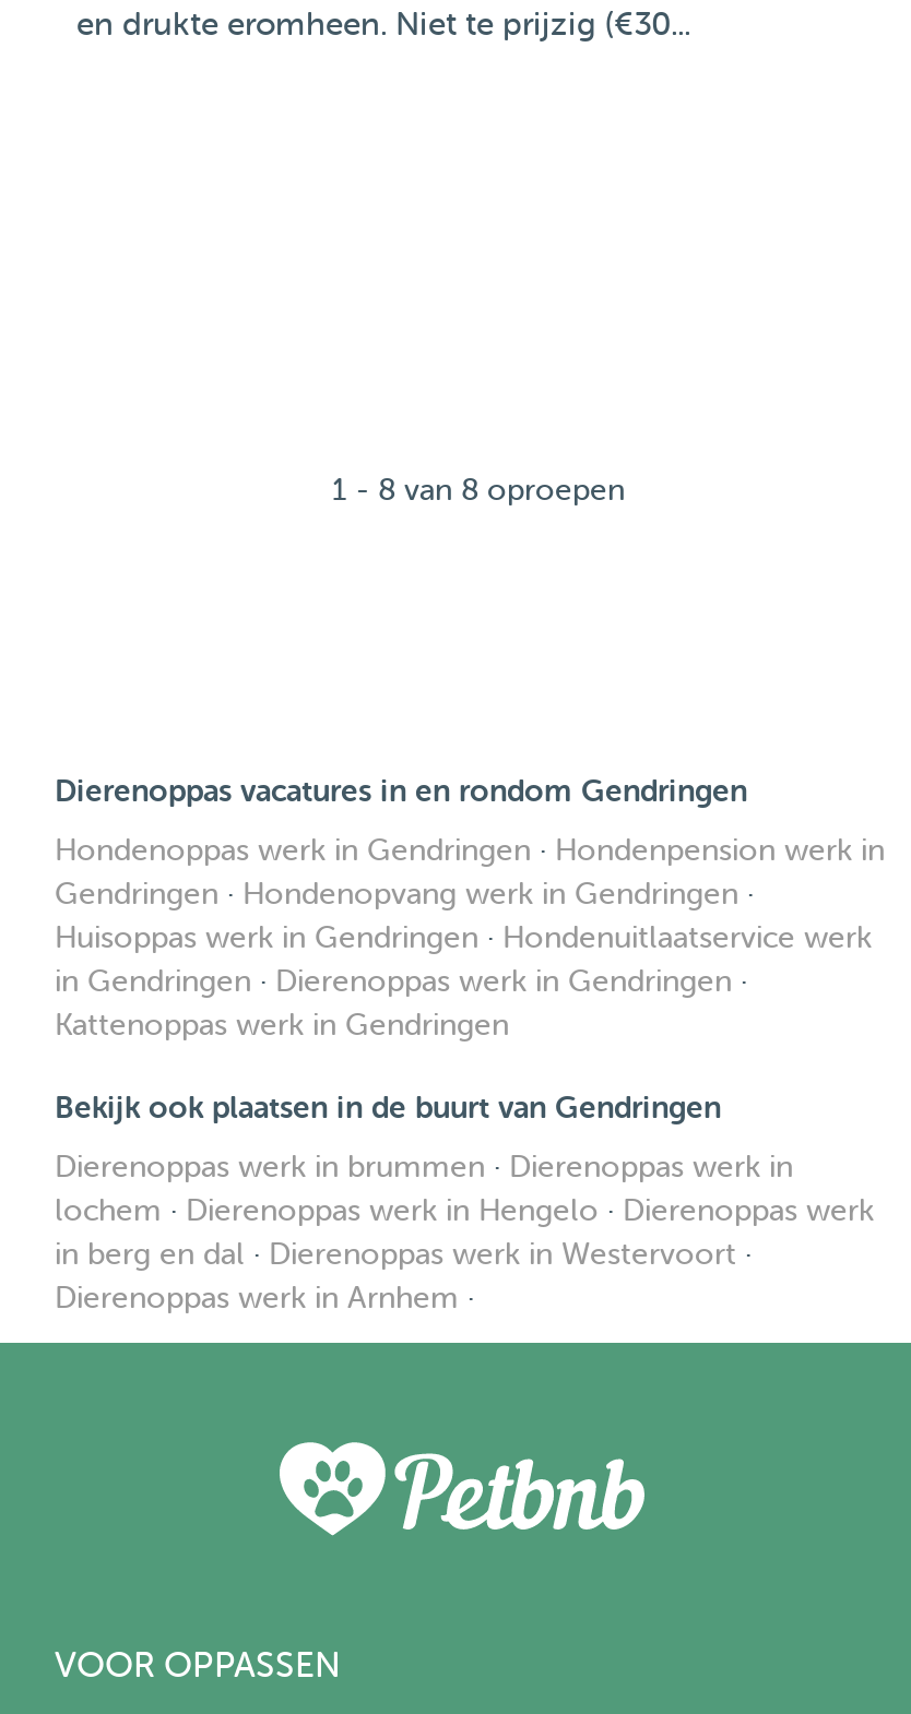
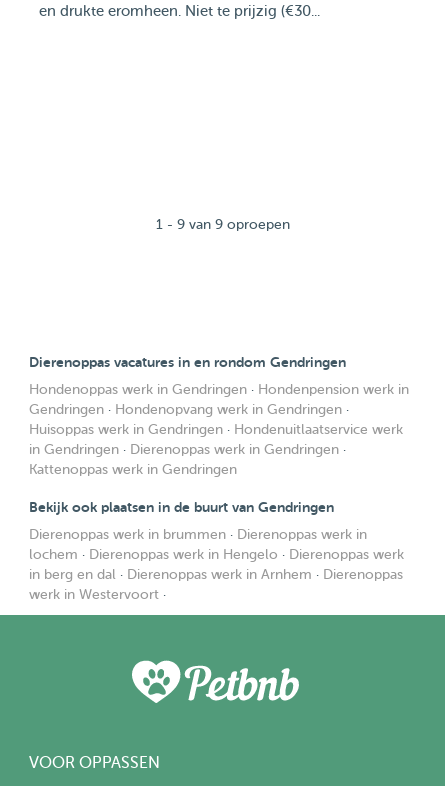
[332,474,625,507] 1 - 8 van 8 oproepen -> [156,217,290,232] 1 - 9 van 9 oproepen
[55,1238,752,1314] in berg en dal · Dierenoppas werk in Westervoort · | Dierenoppas werk in Arnhem · -> [29,567,403,602] in berg en dal · Dierenoppas werk in Arnhem · Dierenoppas | werk in Westervoort ·

